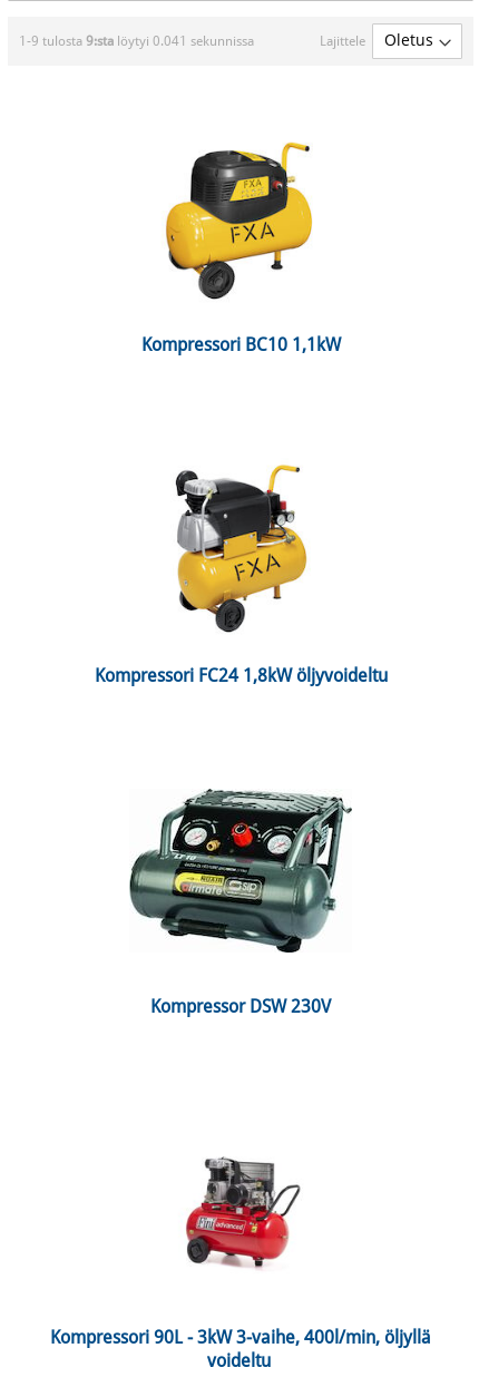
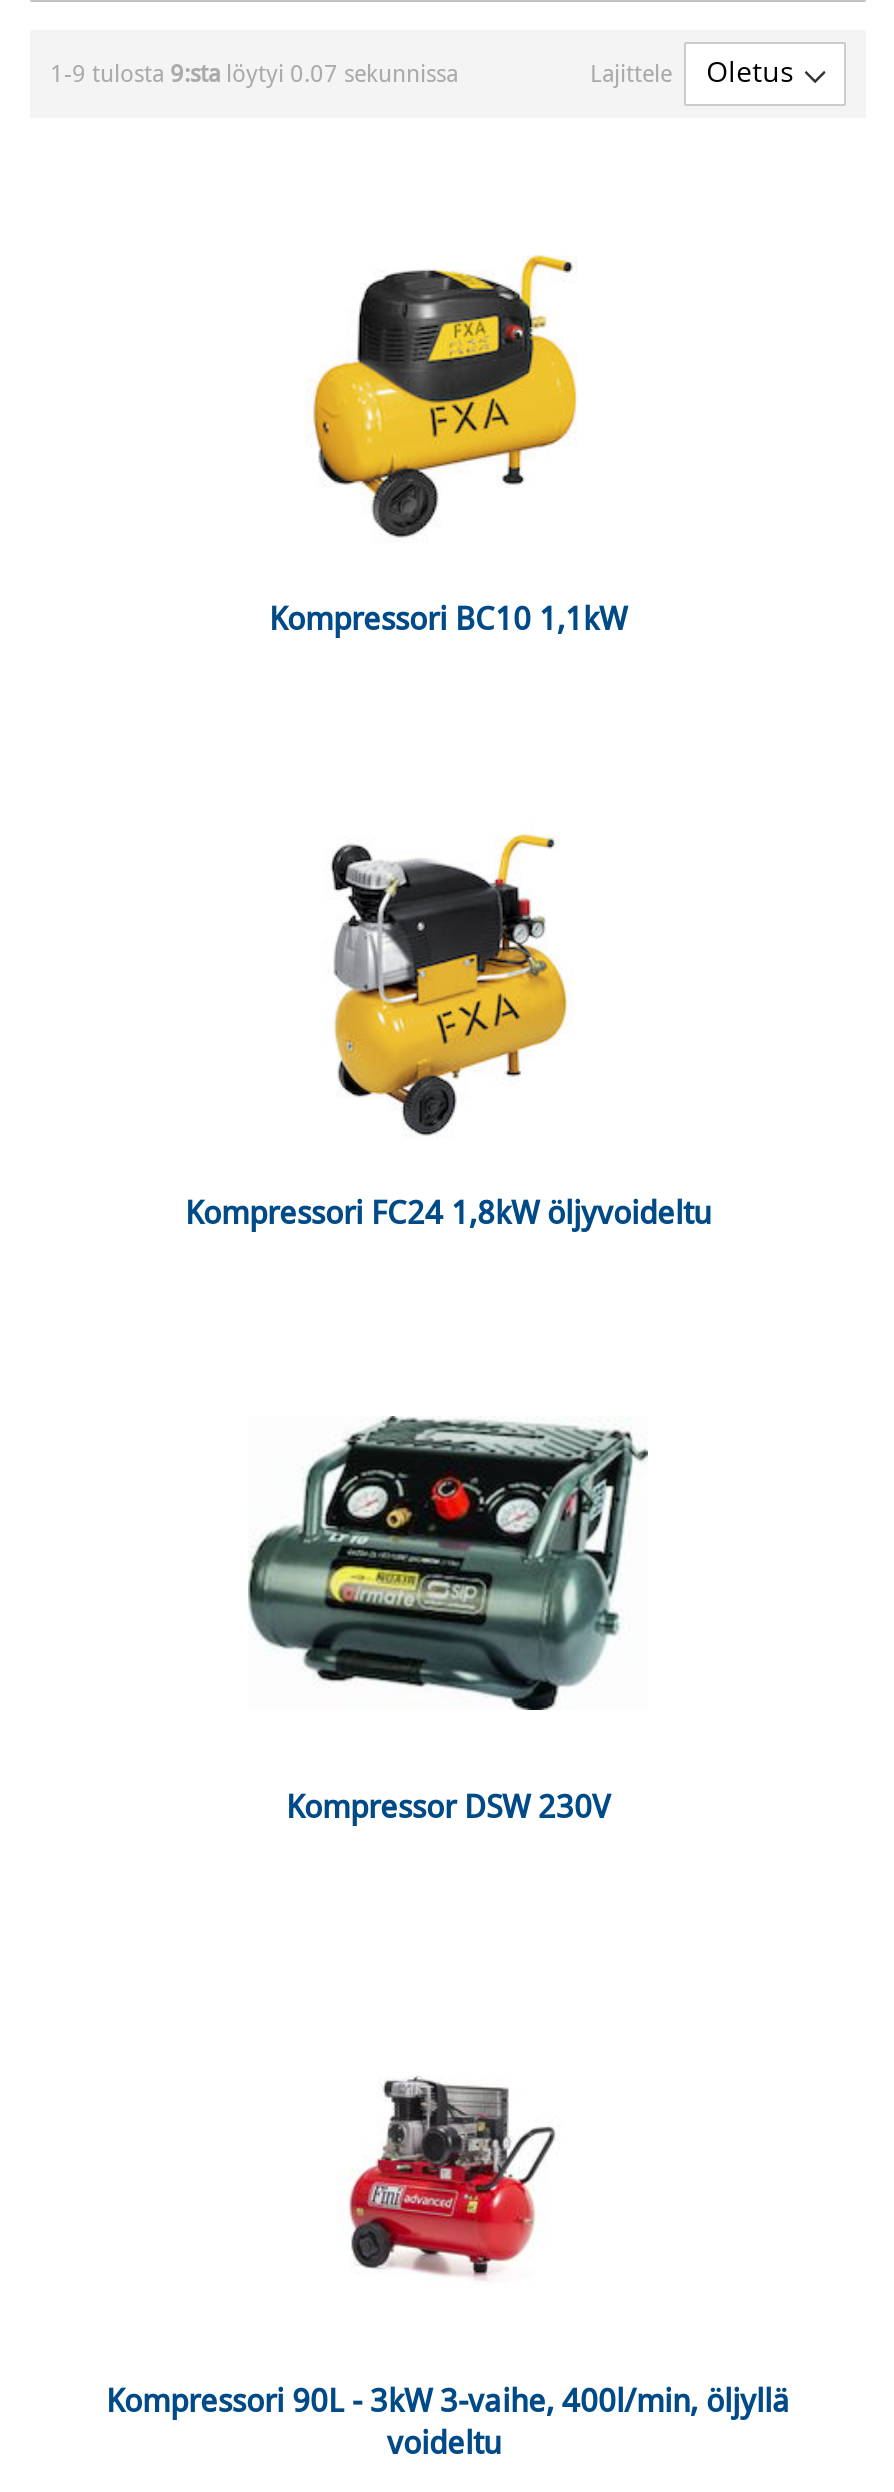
[19,33,254,49] 1-9 tulosta 9:sta löytyi 0.041 sekunnissa -> [50,60,458,88] 1-9 tulosta 9:sta löytyi 0.07 sekunnissa

